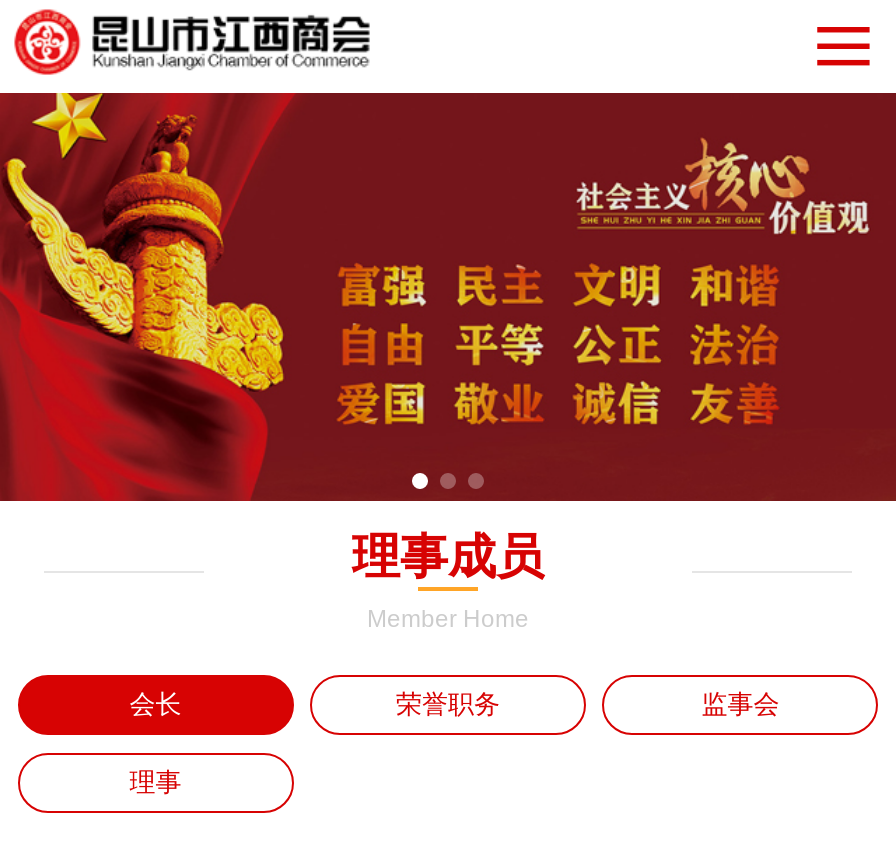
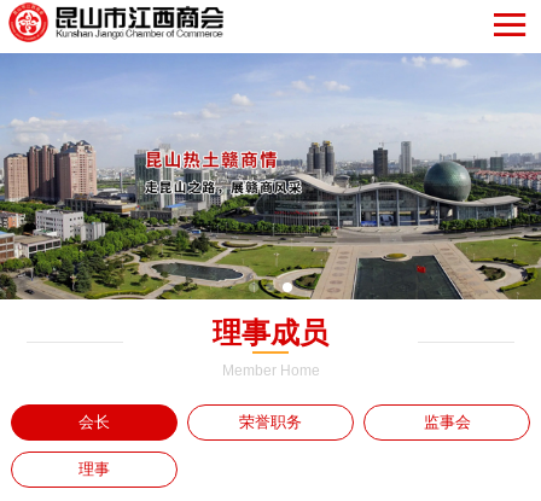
[6,91,890,503] [image] -> [4,52,537,301] [image]

